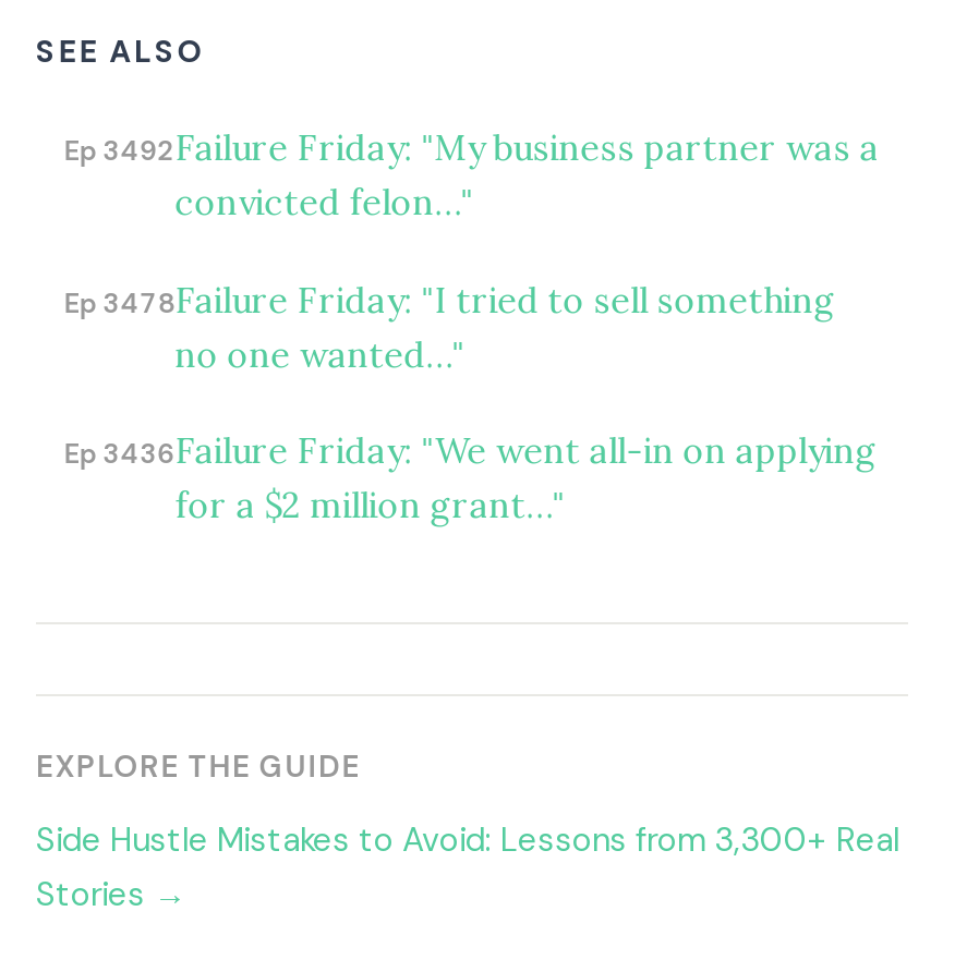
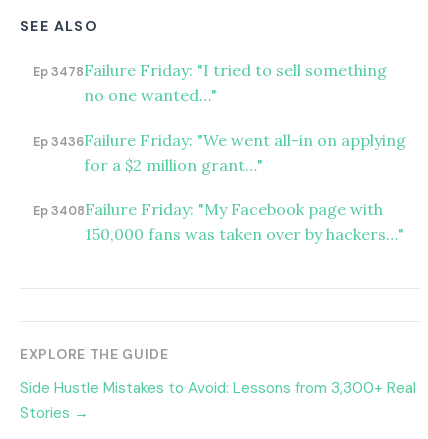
[64,126,879,224] Ep 3492Failure Friday: "My business partner was a | convicted felon…" -> none
moved [64,277,877,526] -> [33,60,406,175]: Ep 3478Failure Friday: "I tried to sell something | no one wanted…" | Ep 3436Failure Friday: "We went all-in on applying | for a $2 million grant…"
none -> [33,199,404,244] Ep 3408Failure Friday: "My Facebook page with | 150,000 fans was taken over by hackers…"

